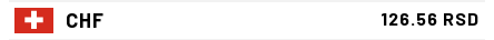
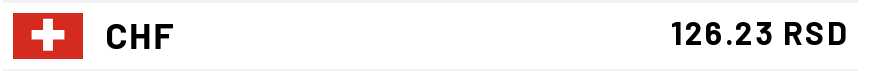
[381,8,480,29] 126.56 RSD -> [671,13,849,51] 126.23 RSD

